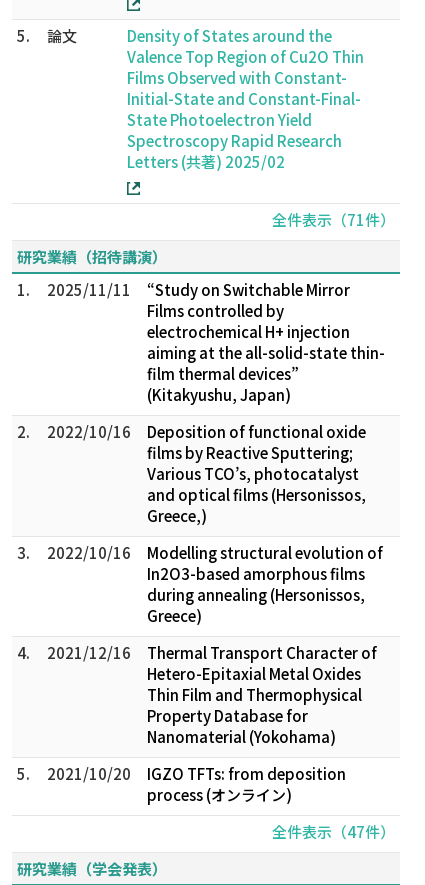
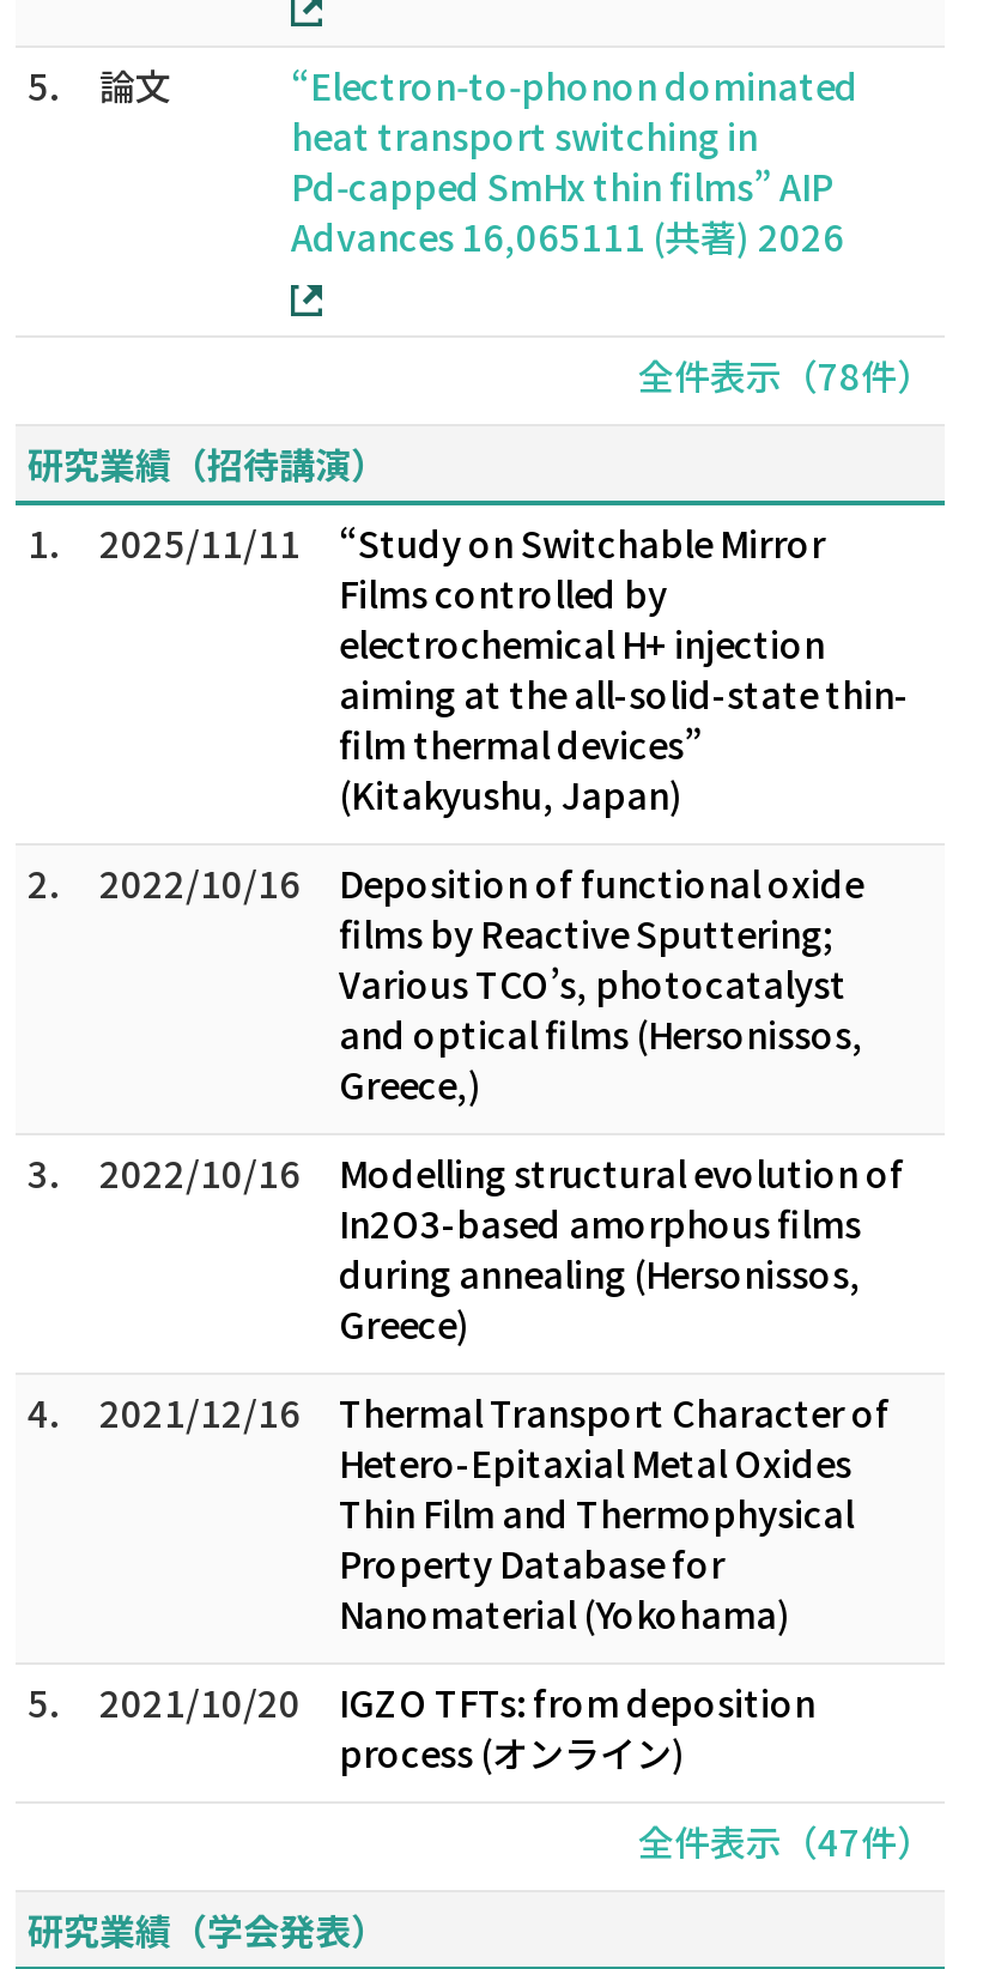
[127,25,364,172] Density of States around the | Valence Top Region of Cu2O Thin | Films Observed with Constant- | Initial-State and Constant-Final- | State Photoelectron Yield | Spectroscopy Rapid Research | Letters (共著) 2025/02 -> [291,60,858,261] “Electron‑to‑phonon dominated | heat transport switching in | Pd‑capped SmHx thin films” AIP | Advances 16,065111 (共著) 2026
[272,209,395,230] 全件表示（71件） -> [638,350,933,400] 全件表示（78件）

